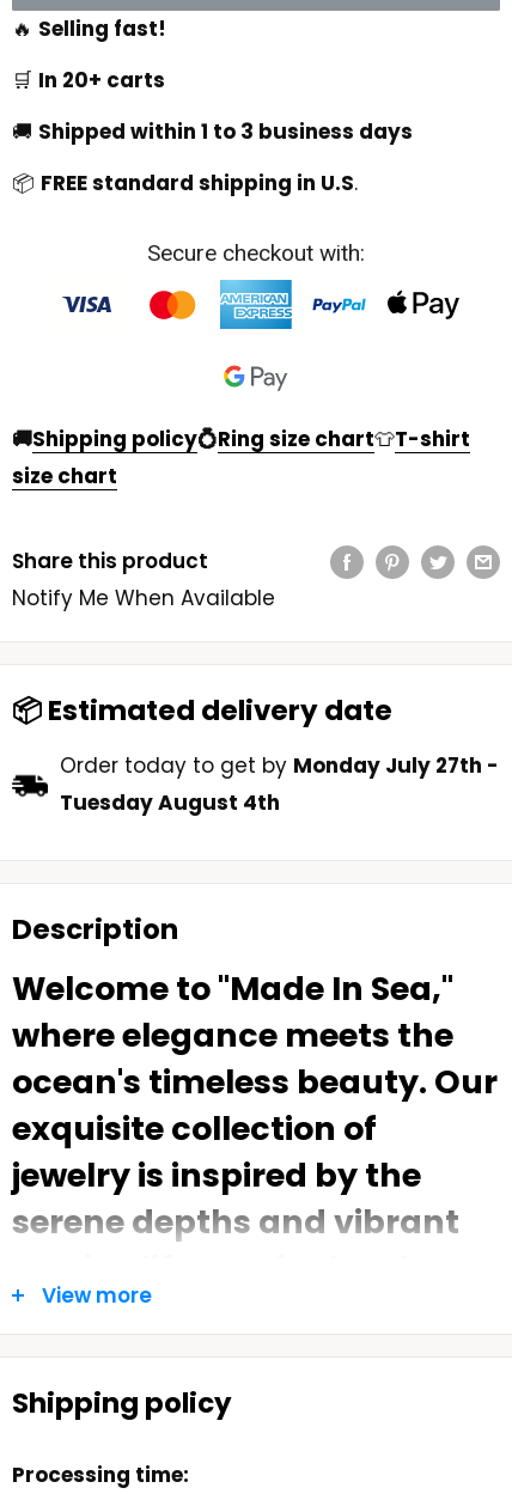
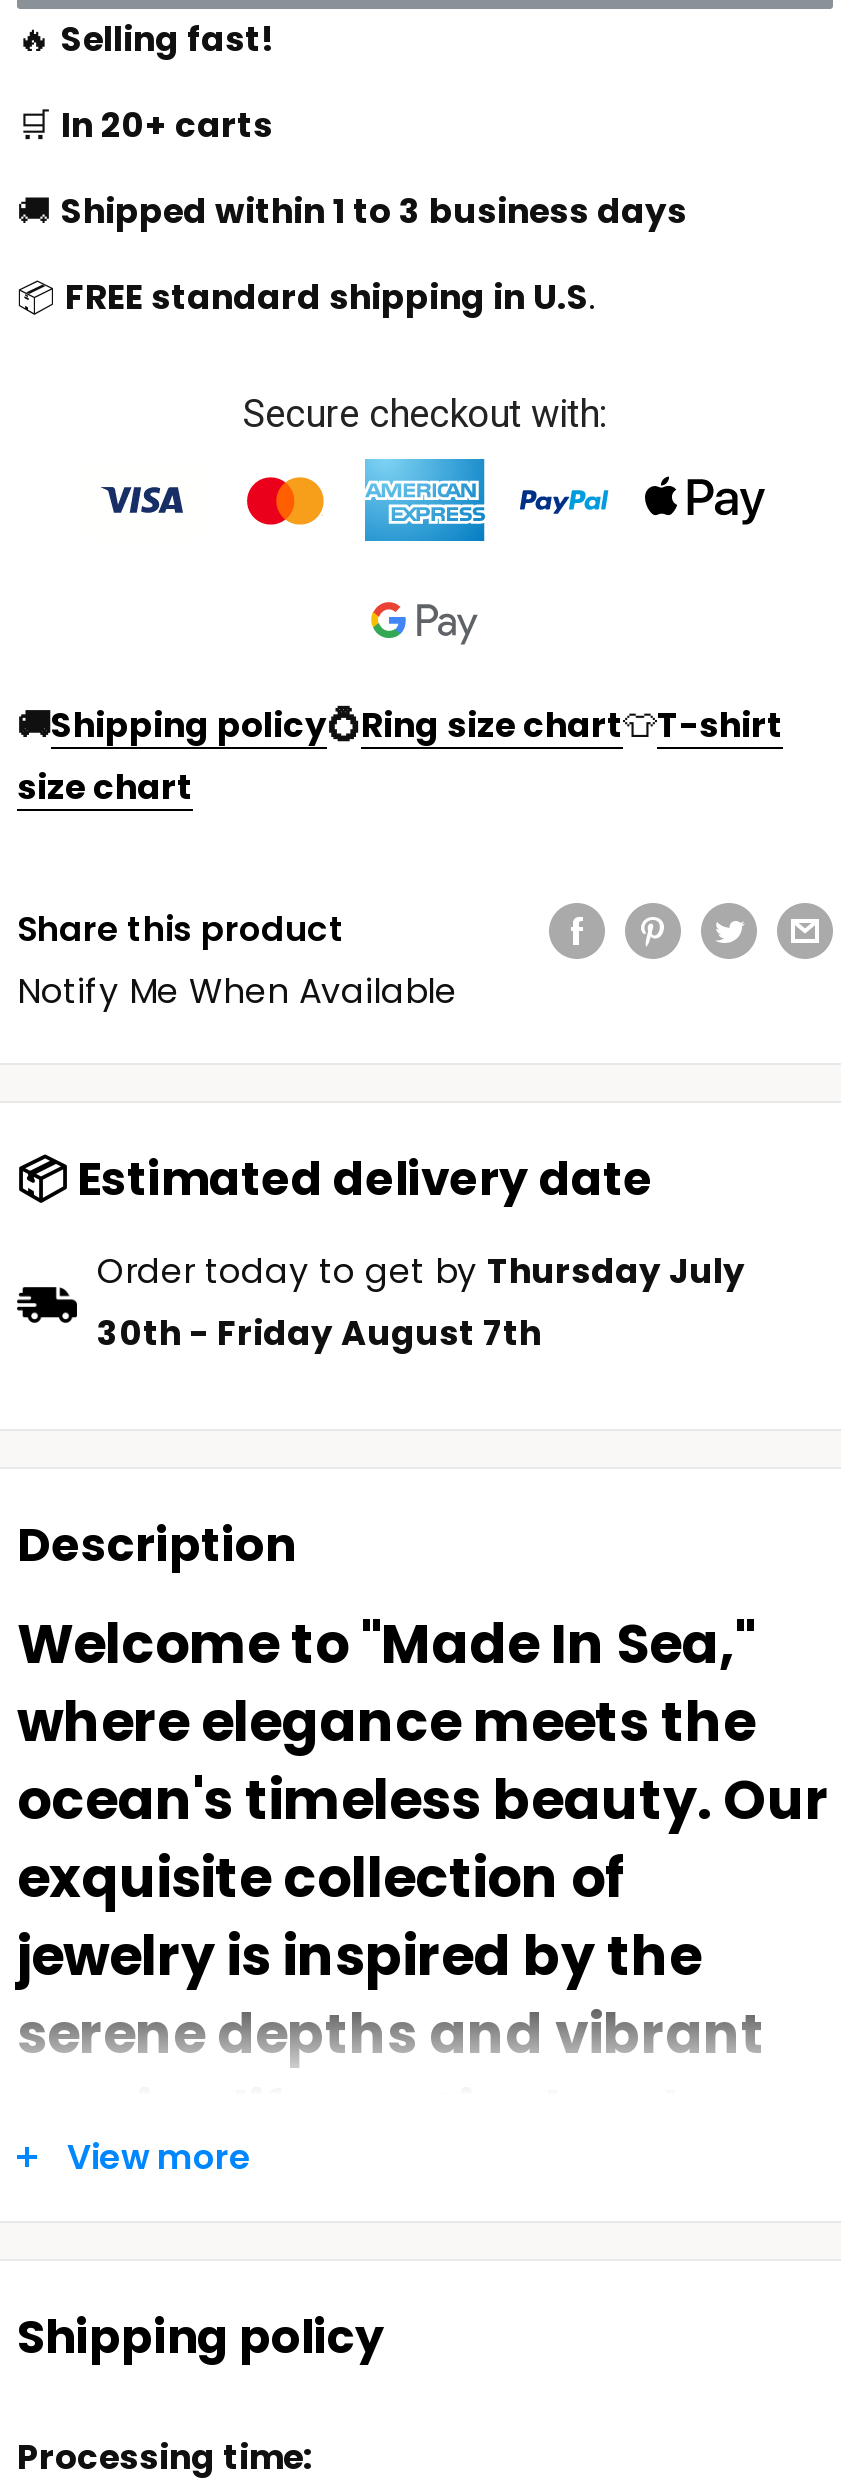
[60,751,499,817] Order today to get by Monday July 27th - | Tuesday August 4th -> [97,1247,745,1357] Order today to get by Thursday July | 30th - Friday August 7th

